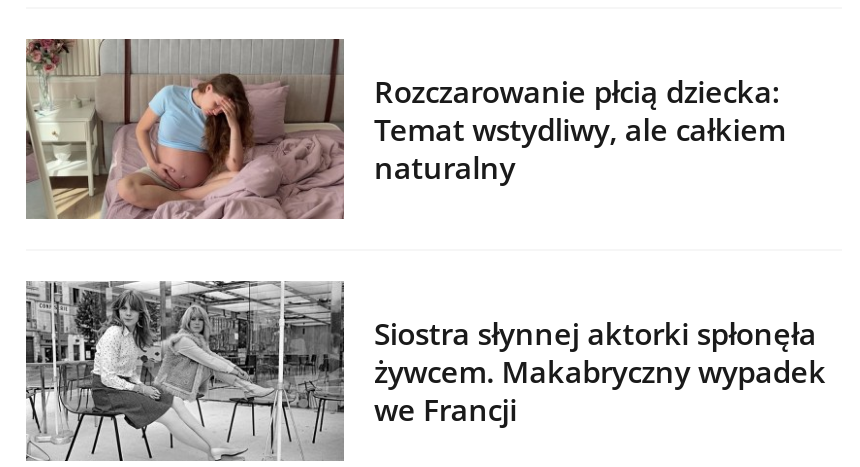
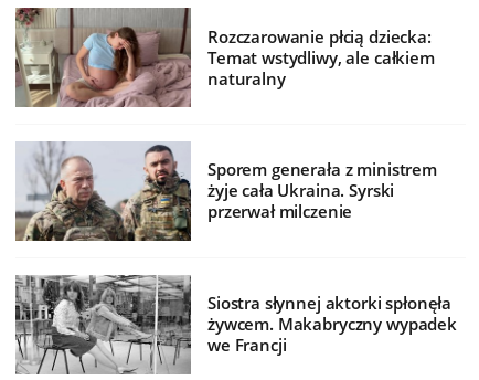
none -> [15,142,437,242] [image] | Sporem generała z ministrem | żyje cała Ukraina. Syrski | przerwał milczenie

